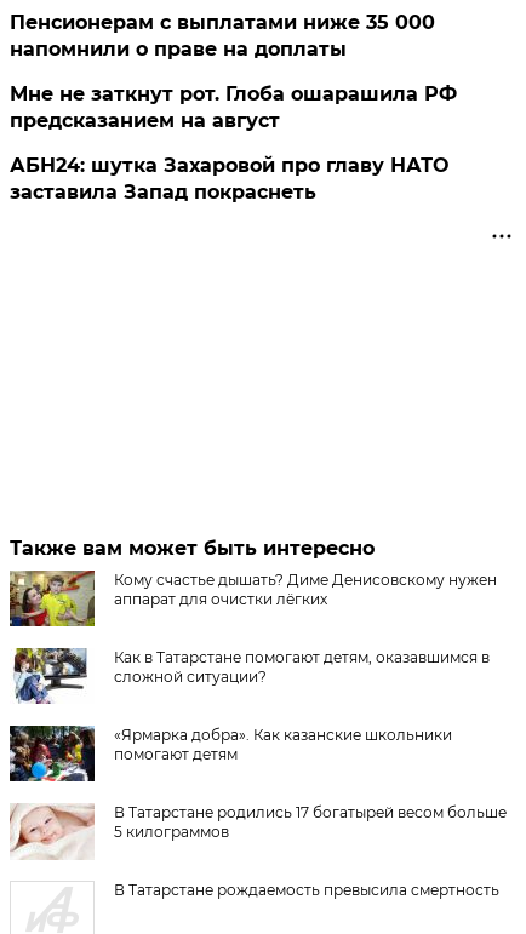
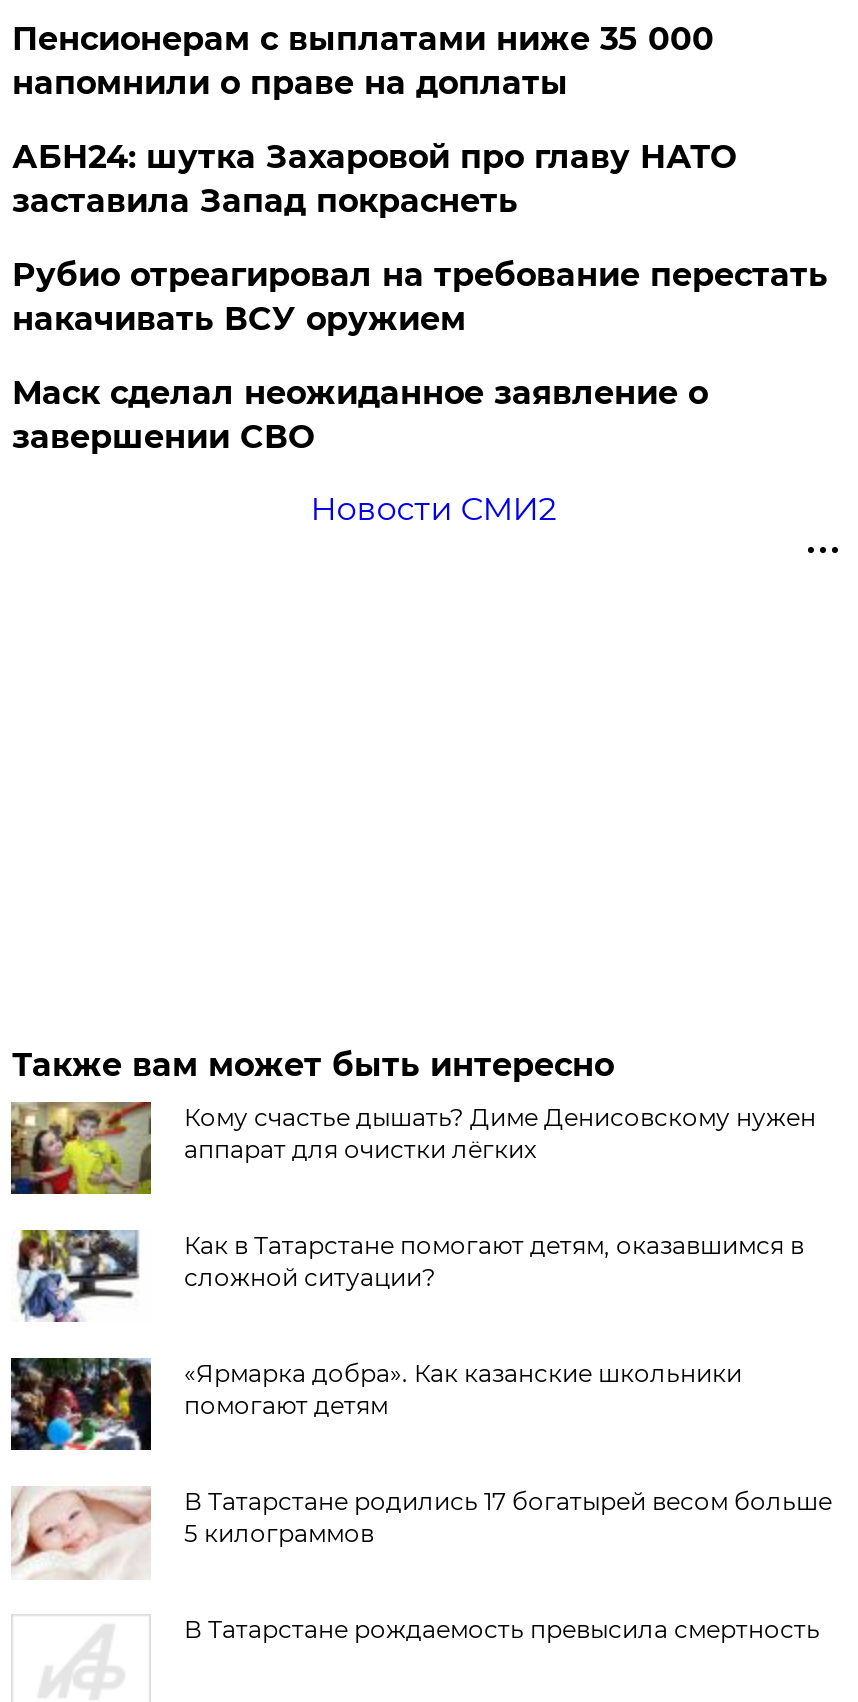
[10,82,457,132] Мне не заткнут рот. Глоба ошарашила РФ | предсказанием на август -> none
moved [10,154,449,203] -> [12,138,736,220]: АБН24: шутка Захаровой про главу НАТО | заставила Запад покраснеть
none -> [12,256,828,528] Рубио отреагировал на требование перестать | накачивать ВСУ оружием | Маск сделал неожиданное заявление о | завершении СВО | Новости СМИ2

